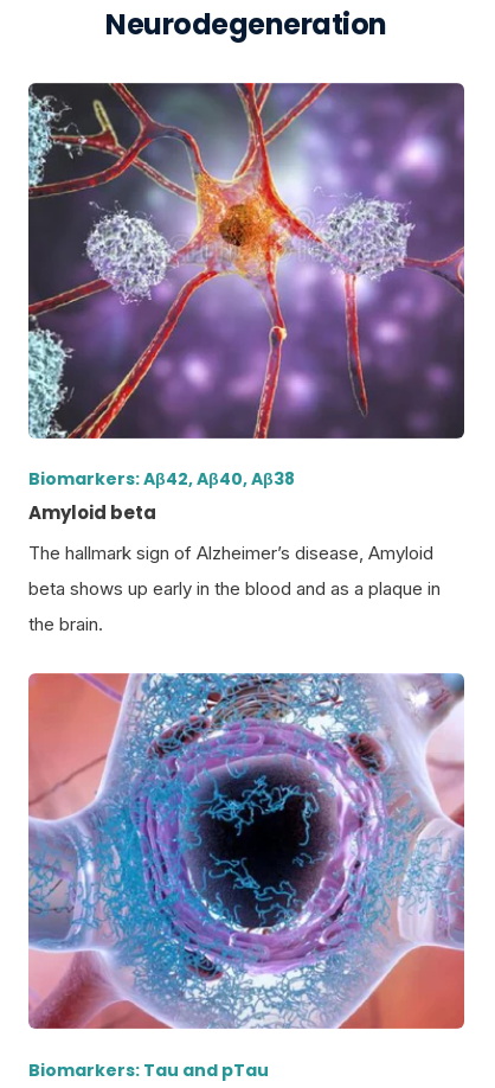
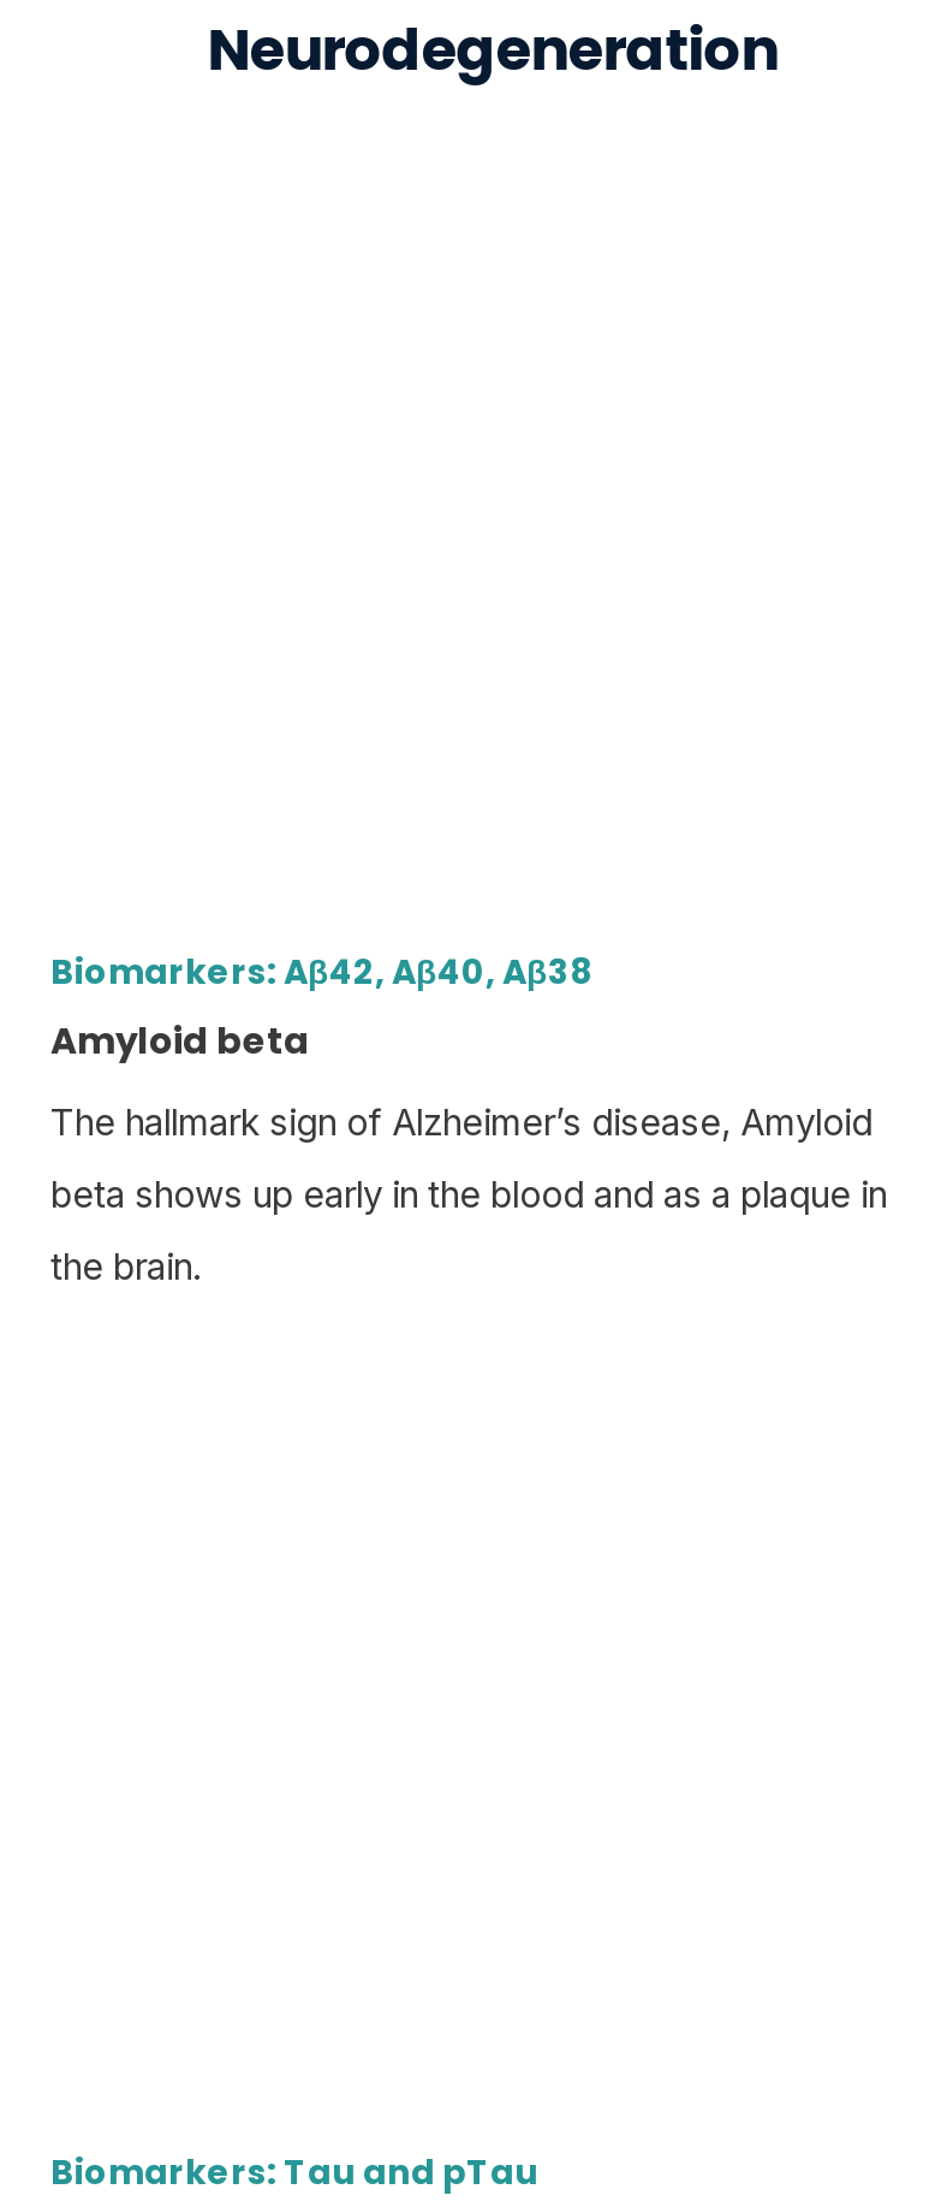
[27,82,465,440] [image] -> none
[27,672,465,1030] [image] -> none

